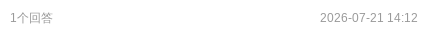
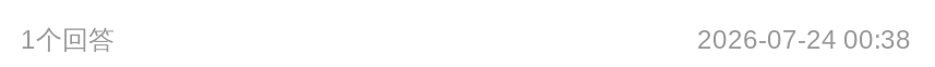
[320,11,418,25] 2026-07-21 14:12 -> [697,25,911,55] 2026-07-24 00:38

